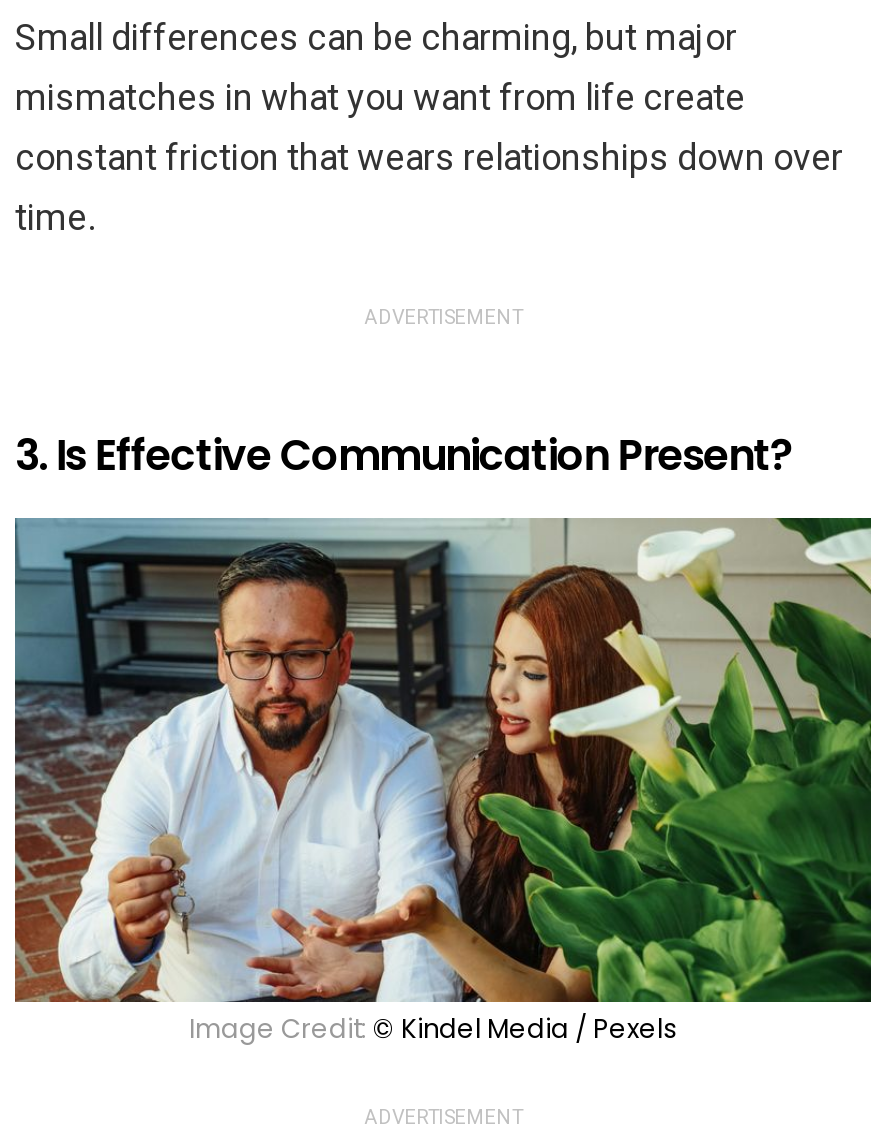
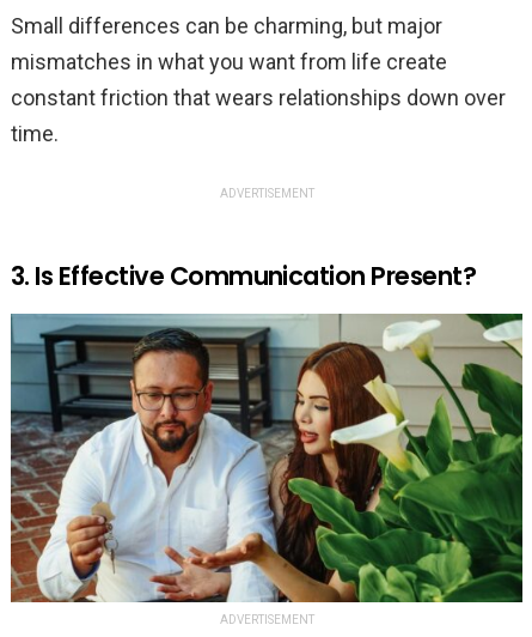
[189,1011,677,1049] Image Credit: © Kindel Media / Pexels -> none

